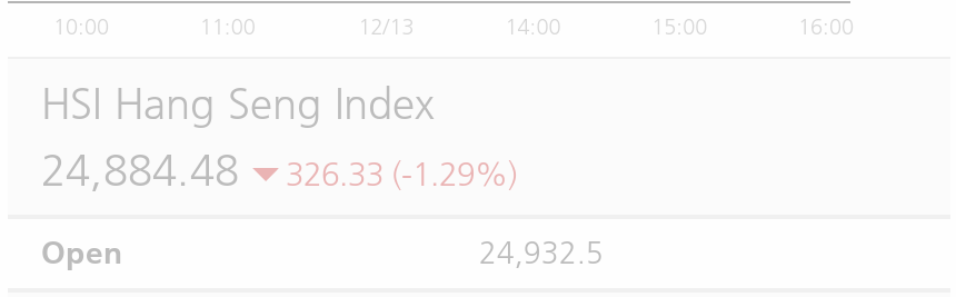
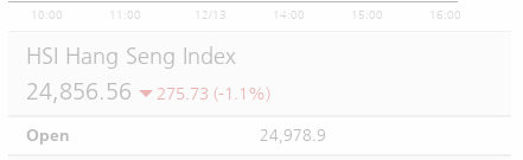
[41,143,252,197] 24,884.48 -> [26,77,139,105] 24,856.56
[286,155,517,195] 326.33 (-1.29%) -> [157,83,270,104] 275.73 (-1.1%)
[479,235,604,273] 24,932.5 -> [260,126,326,146] 24,978.9

